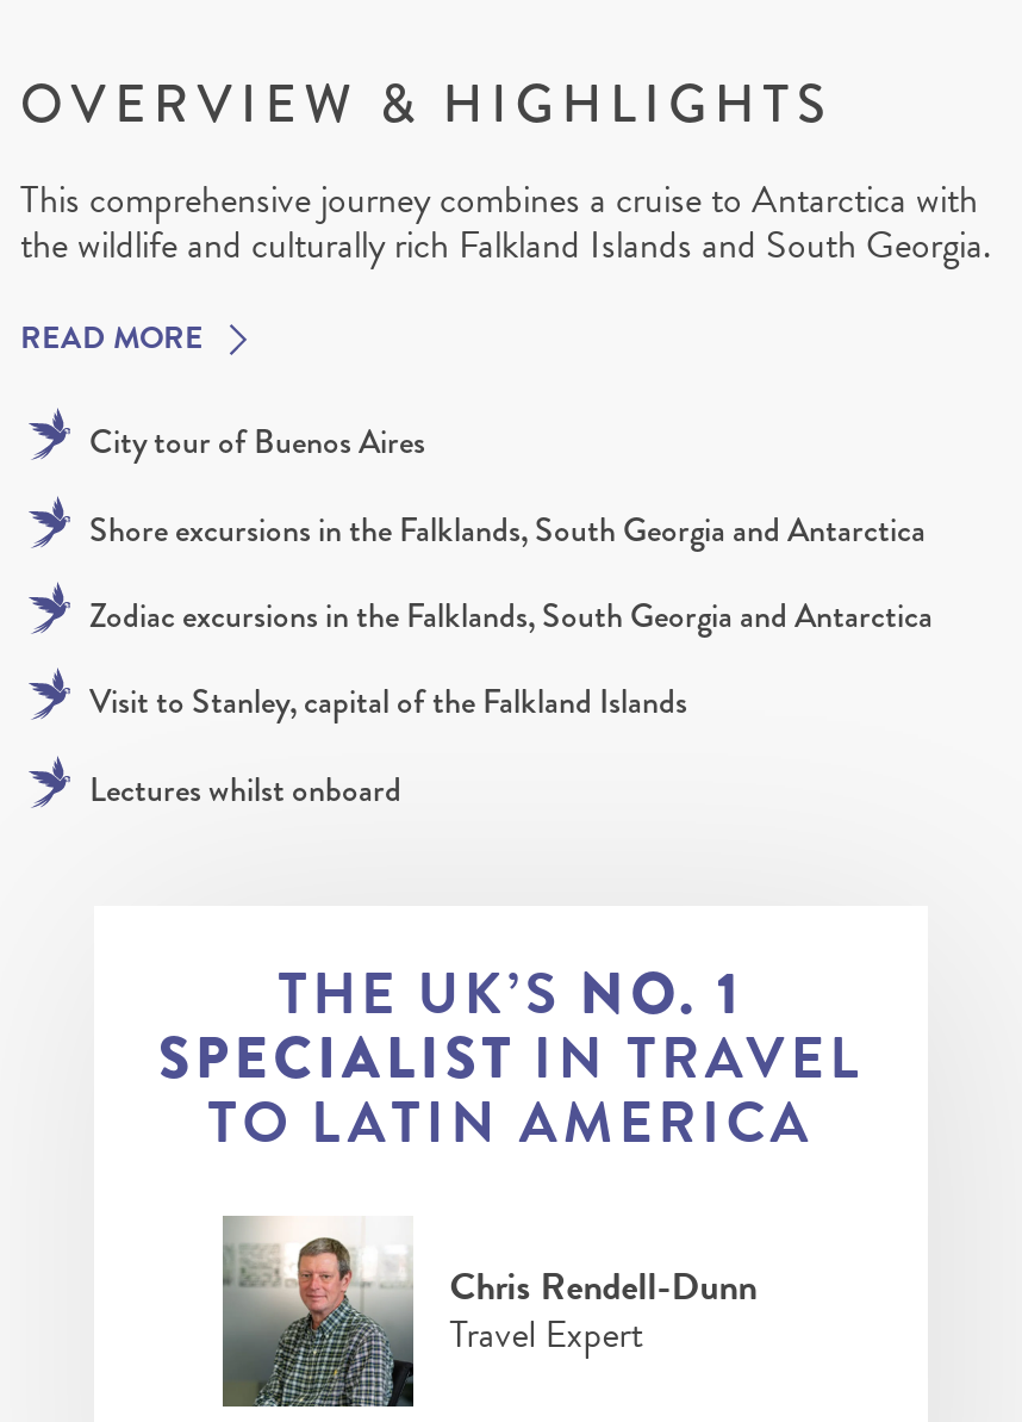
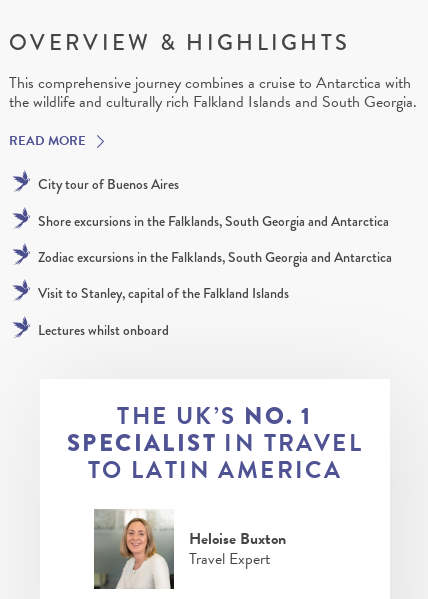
[223,1218,757,1409] [image] | Chris Rendell-Dunn -> [94,509,286,590] [image] | Heloise Buxton

